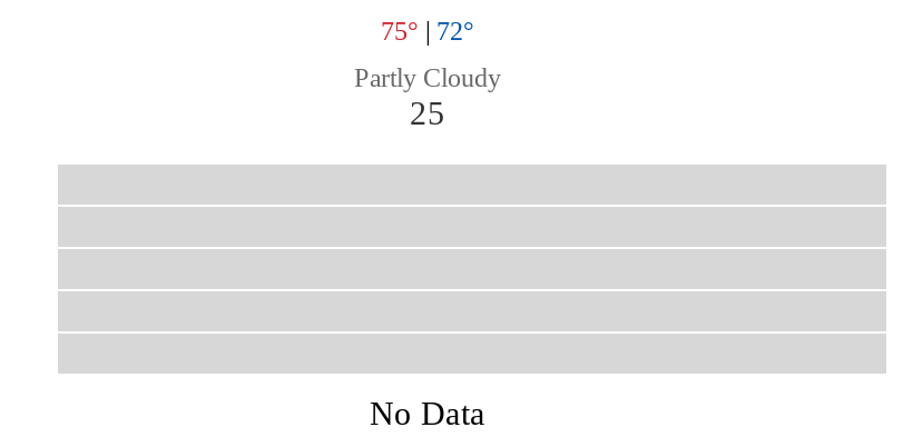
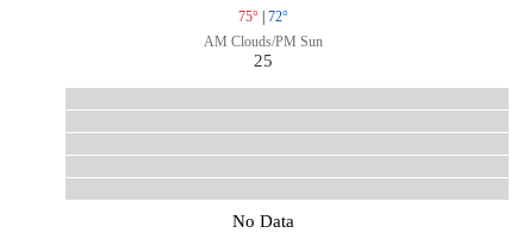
[354,62,501,93] Partly Cloudy -> [204,33,323,50] AM Clouds/PM Sun

